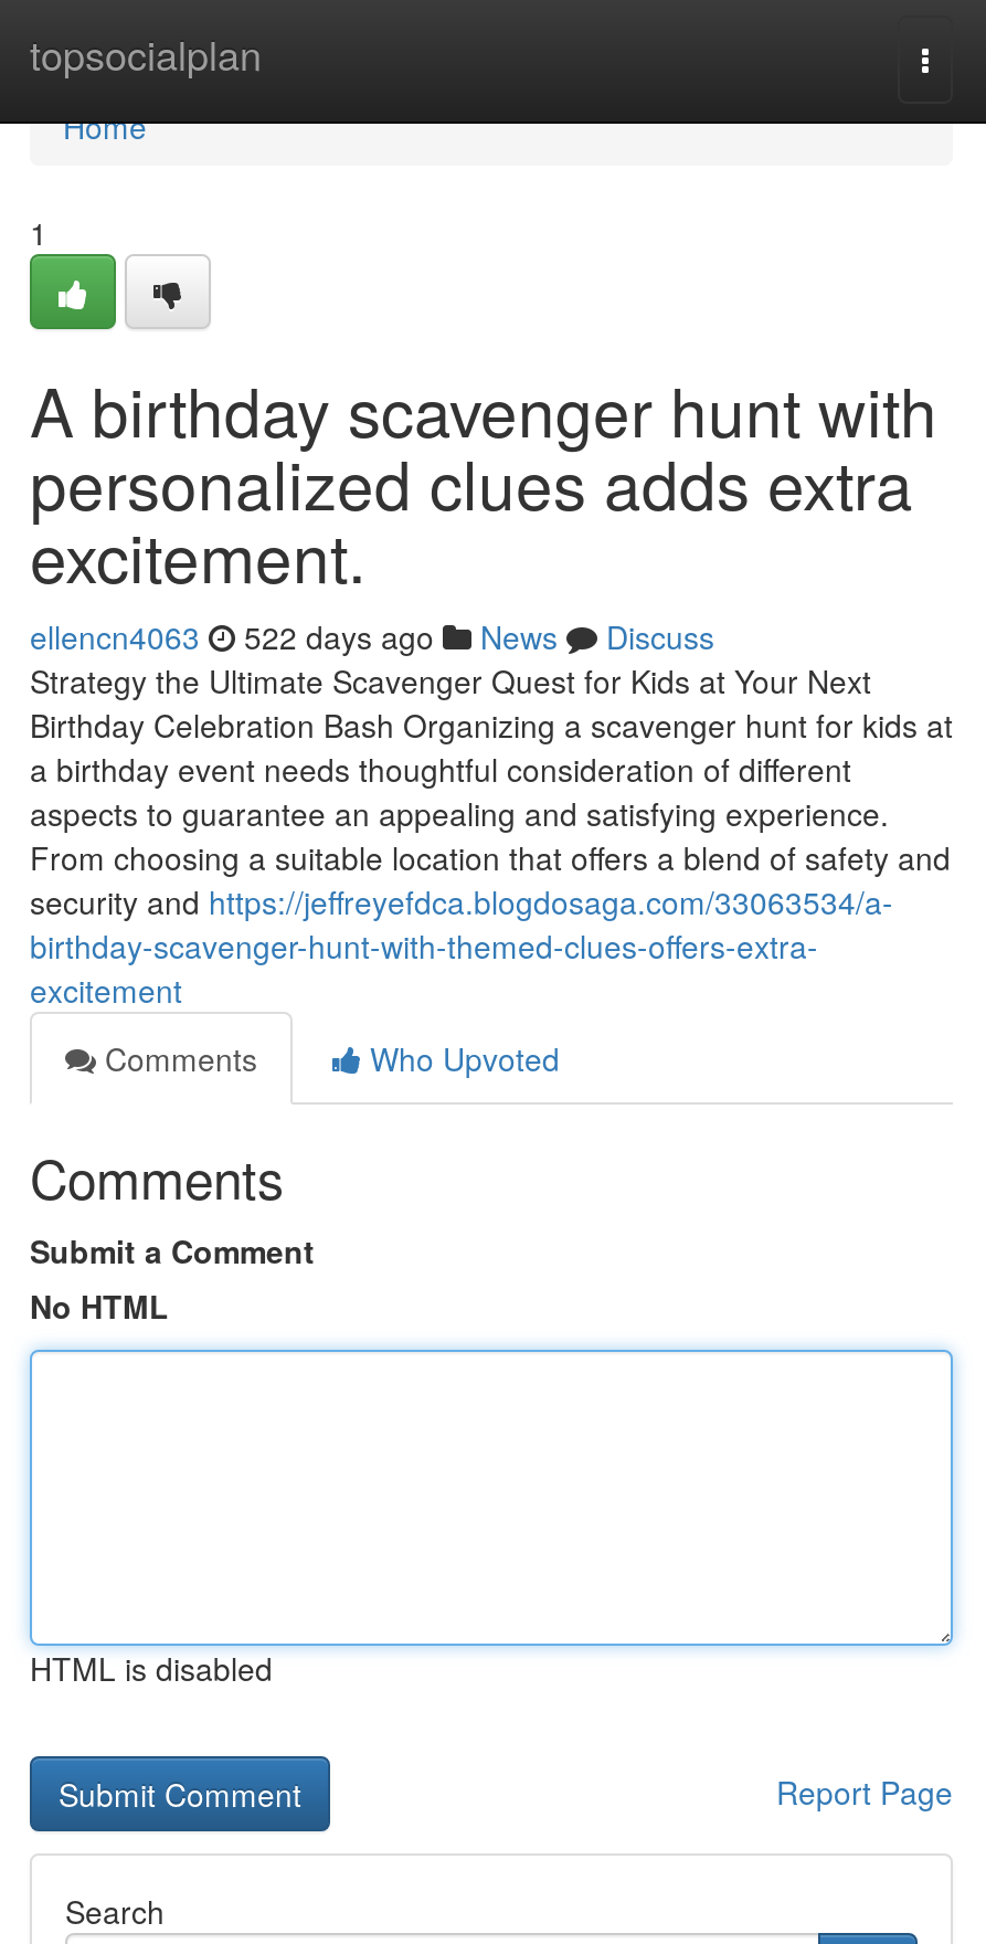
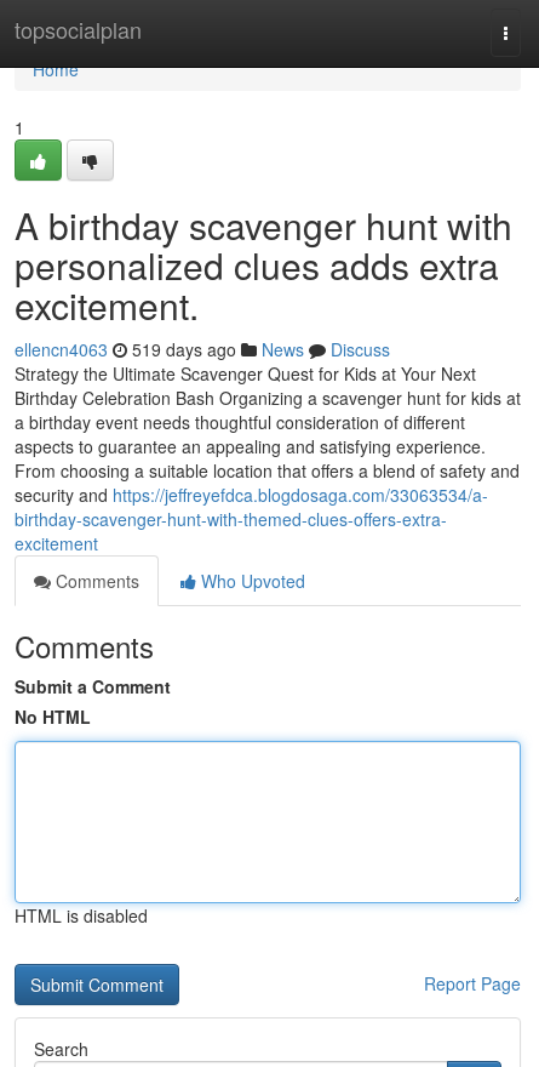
[30,614,714,658] ellencn4063 522 days ago News Discuss -> [15,337,390,361] ellencn4063 519 days ago News Discuss

